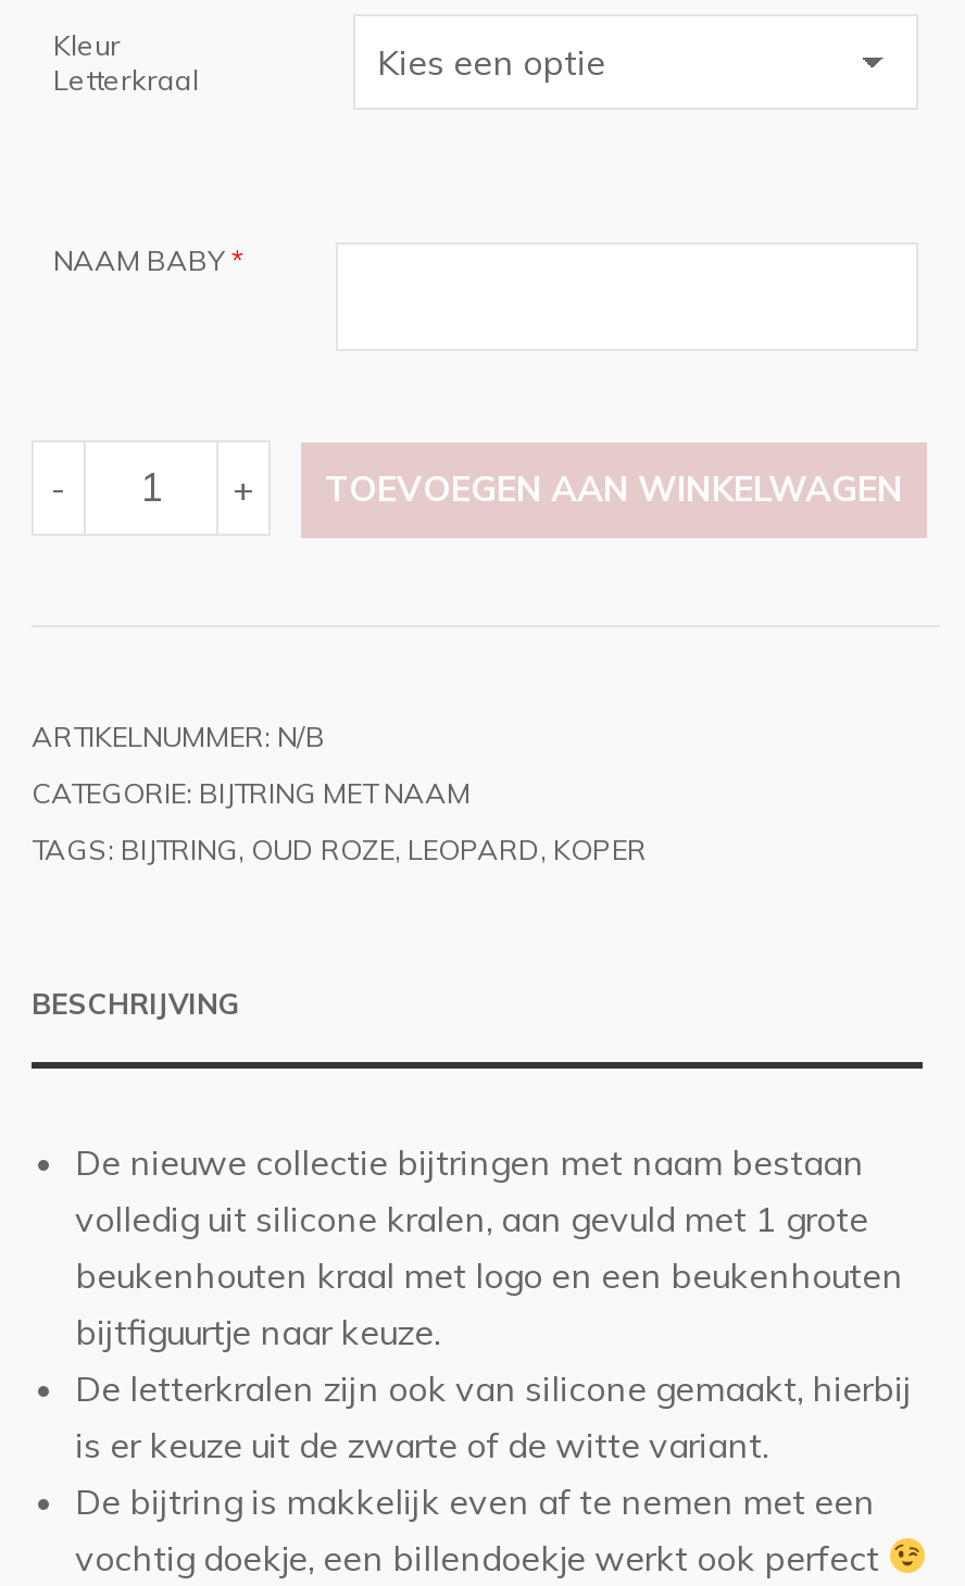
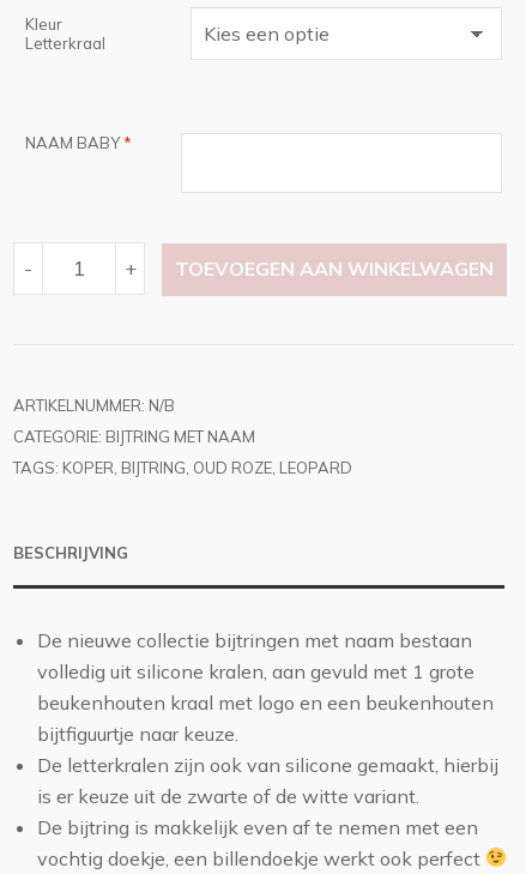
[32,831,647,866] TAGS: BIJTRING, OUD ROZE, LEOPARD, KOPER -> [13,458,352,477] TAGS: KOPER, BIJTRING, OUD ROZE, LEOPARD

